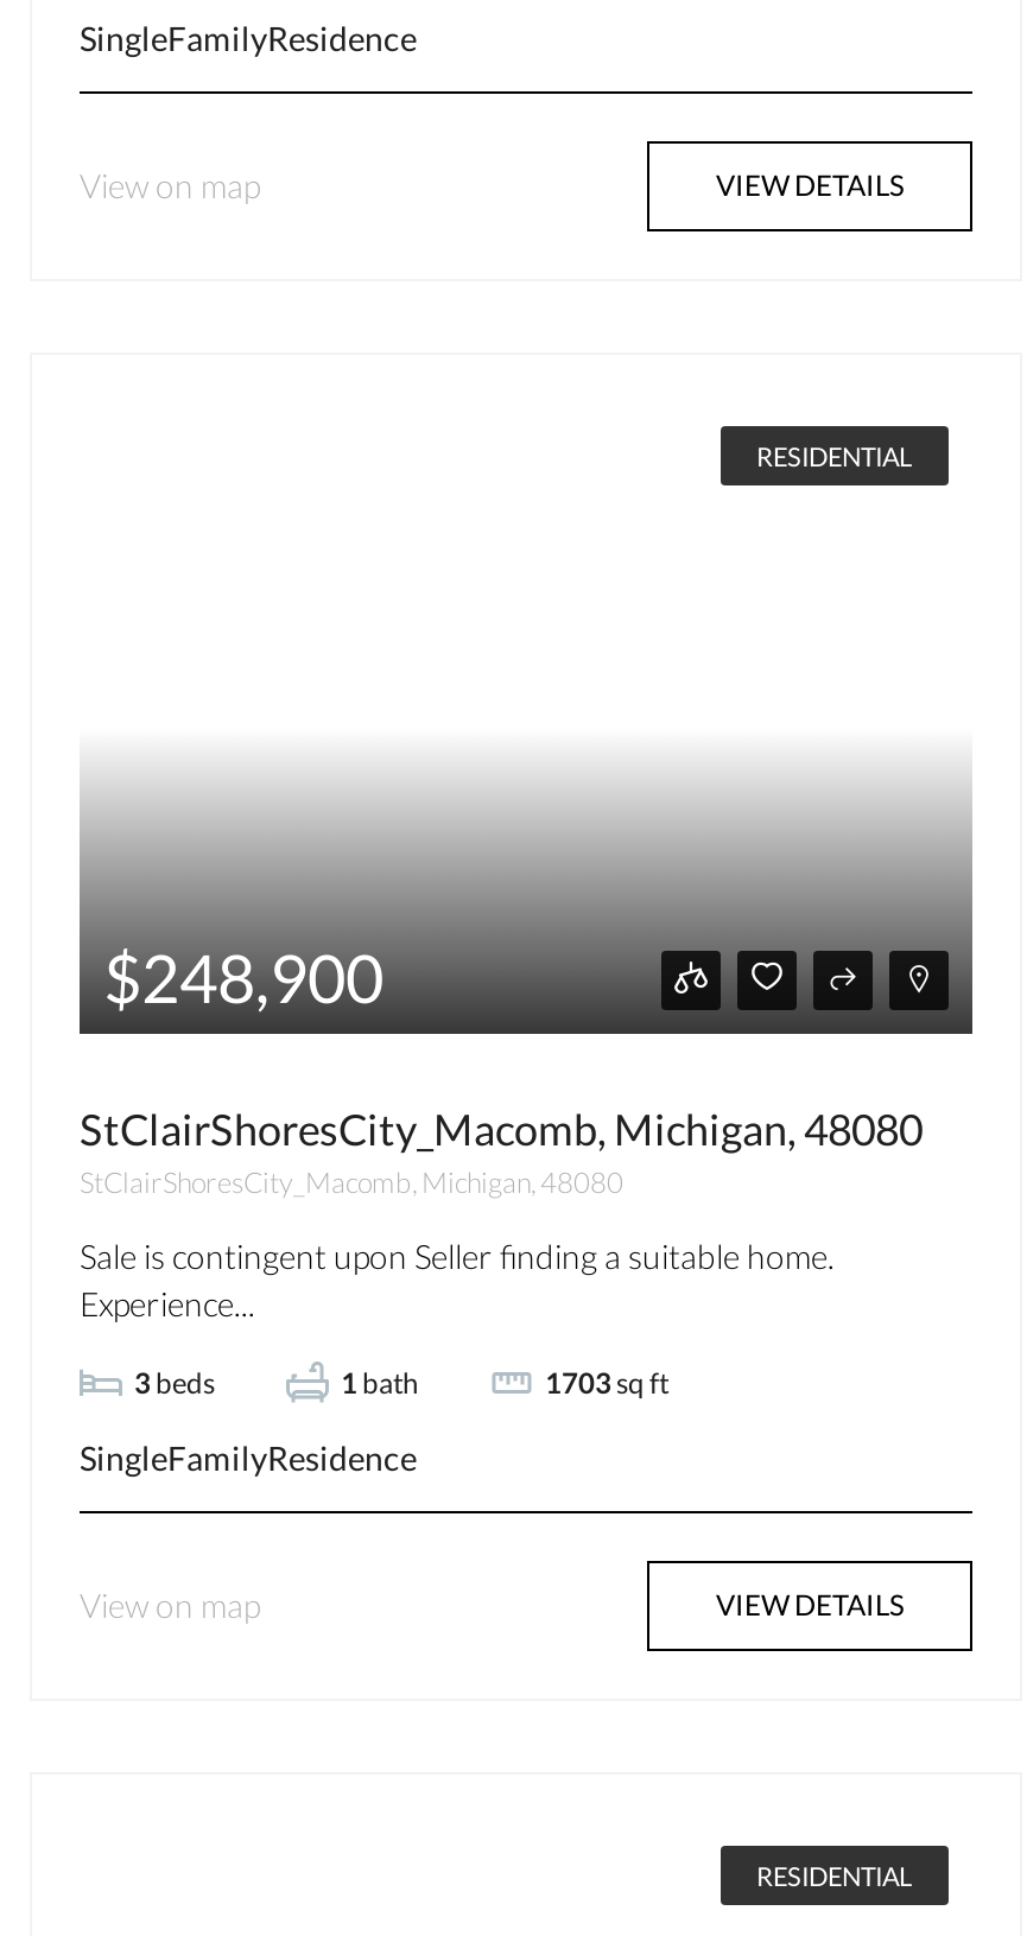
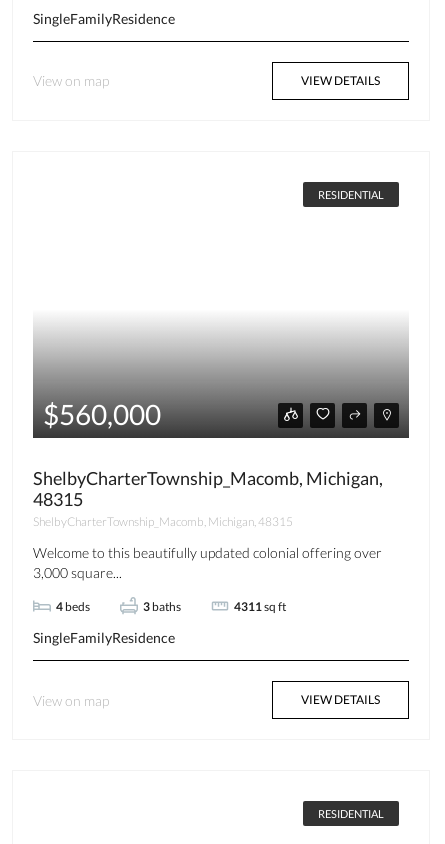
[103,937,383,1017] $248,900 -> [43,397,161,431] $560,000
[80,1103,923,1200] StClairShoresCity_Macomb, Michigan, 48080 | StClairShoresCity_Macomb, Michigan, 48080 -> [33,467,383,529] ShelbyCharterTownship_Macomb, Michigan, | 48315 | ShelbyCharterTownship_Macomb, Michigan, 48315
[80,1236,835,1324] Sale is contingent upon Seller finding a suitable home. | Experience... -> [33,544,382,581] Welcome to this beautifully updated colonial offering over | 3,000 square...
[134,1365,668,1401] 3 beds | 1 bath | 1703 sq ft -> [56,599,286,614] 4 beds | 3 baths | 4311 sq ft

